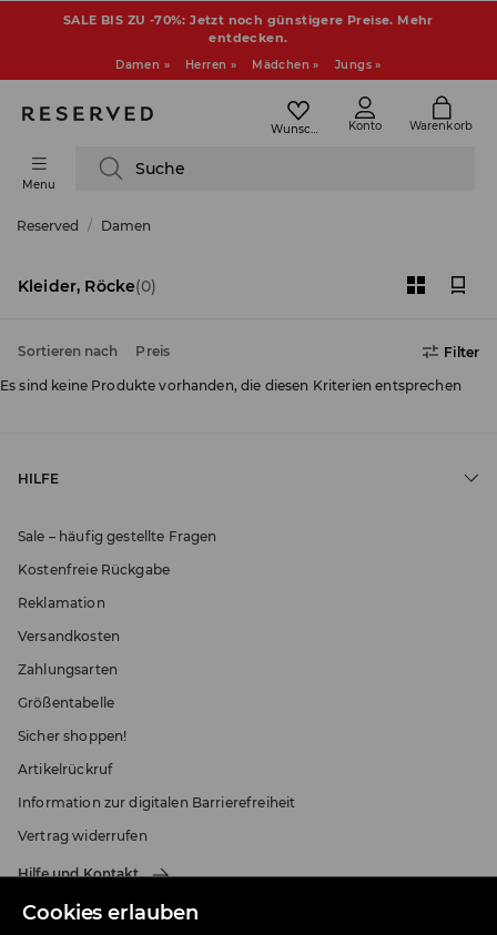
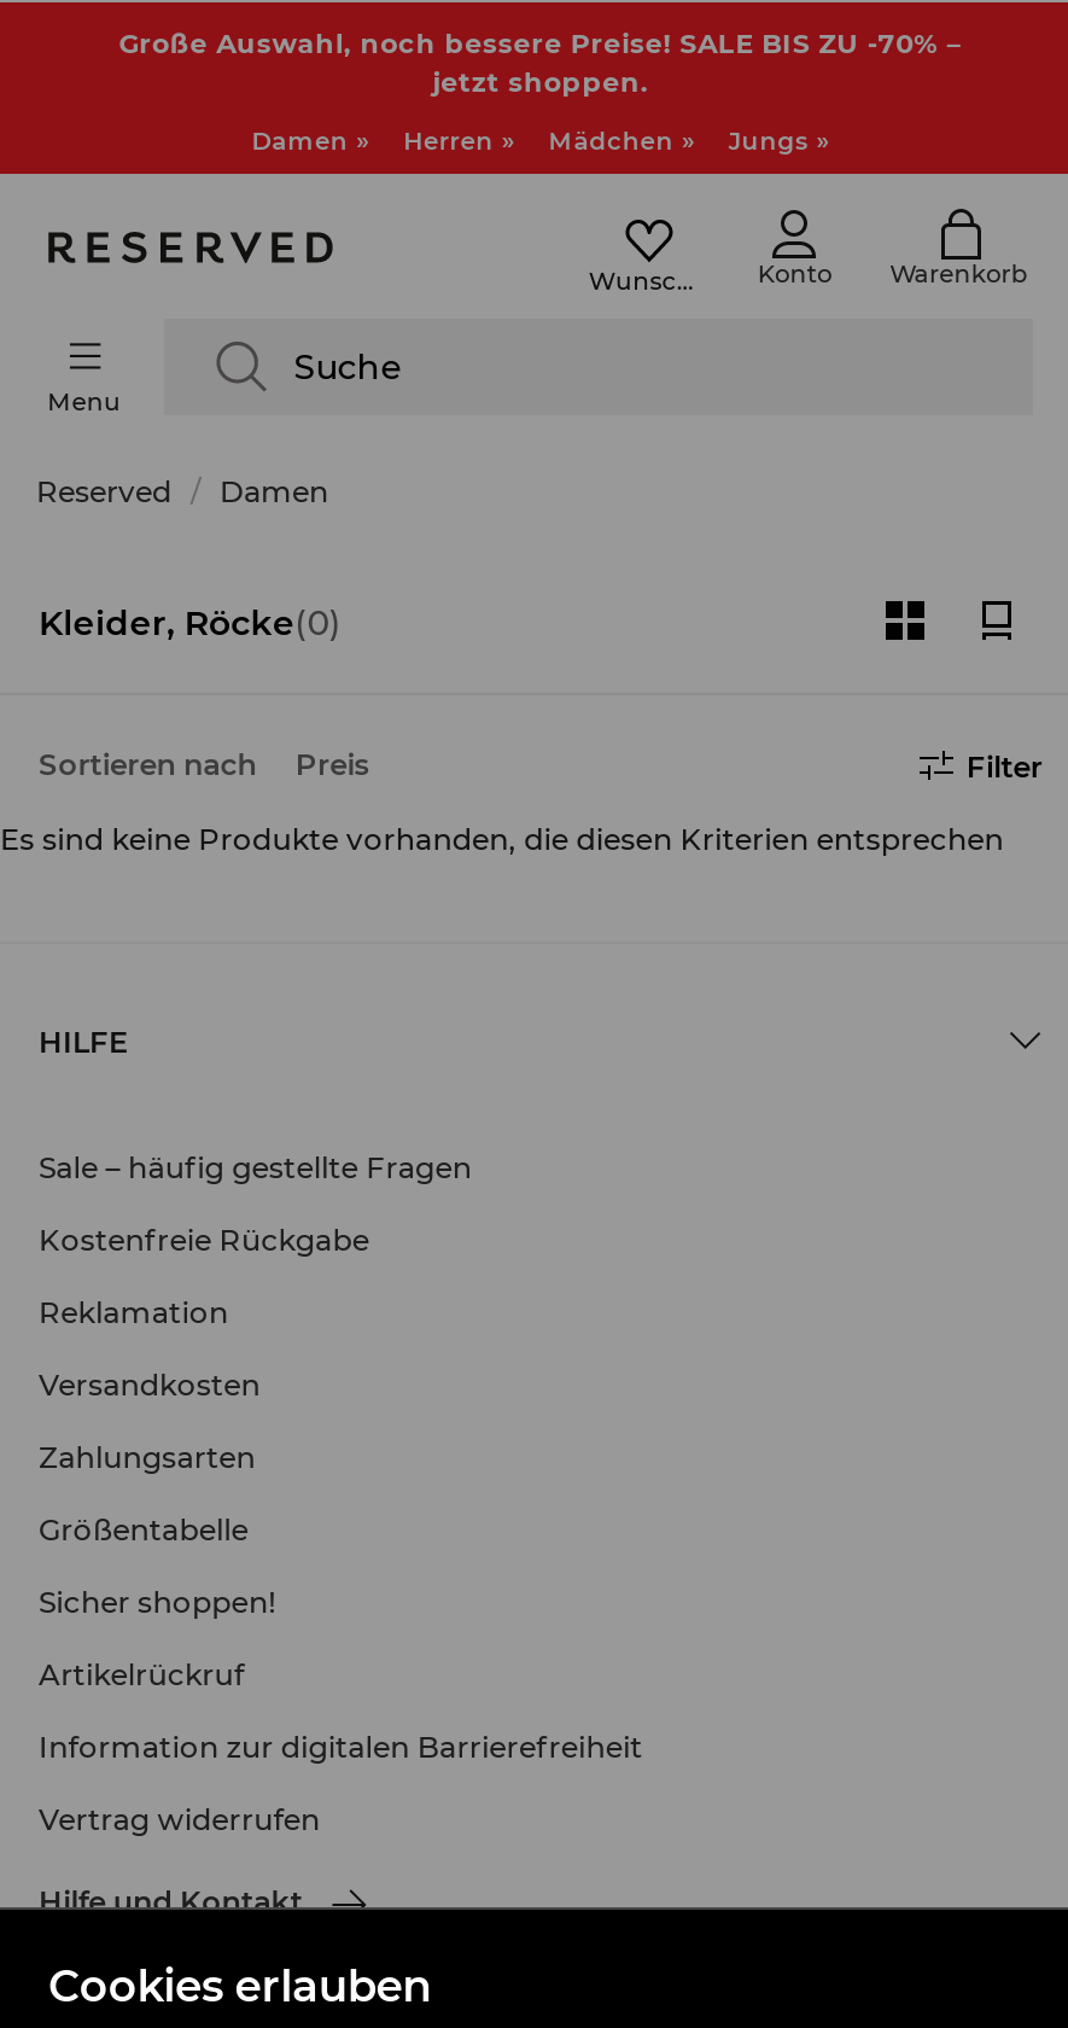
[63,12,434,45] SALE BIS ZU -70%: Jetzt noch günstigere Preise. Mehr | entdecken. -> [119,27,963,99] Große Auswahl, noch bessere Preise! SALE BIS ZU -70% – | jetzt shoppen.

